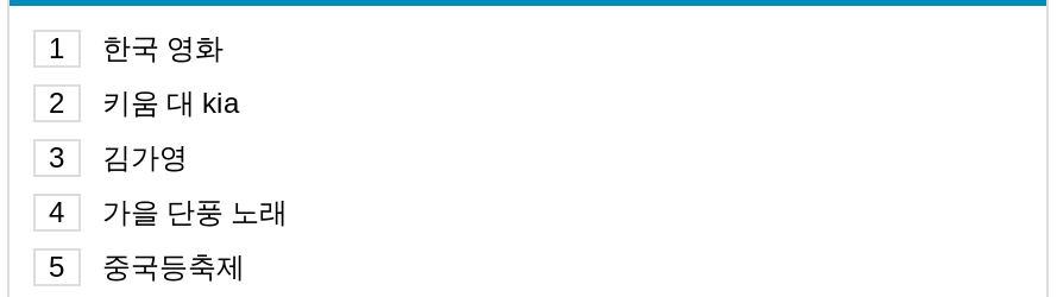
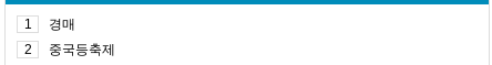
[102,32,224,65] 한국 영화 -> [49,17,75,32] 경매
[49,87,288,284] 키움 대 kia | 3 | 김가영 | 4 | 가을 단풍 노래 | 5 -> none

